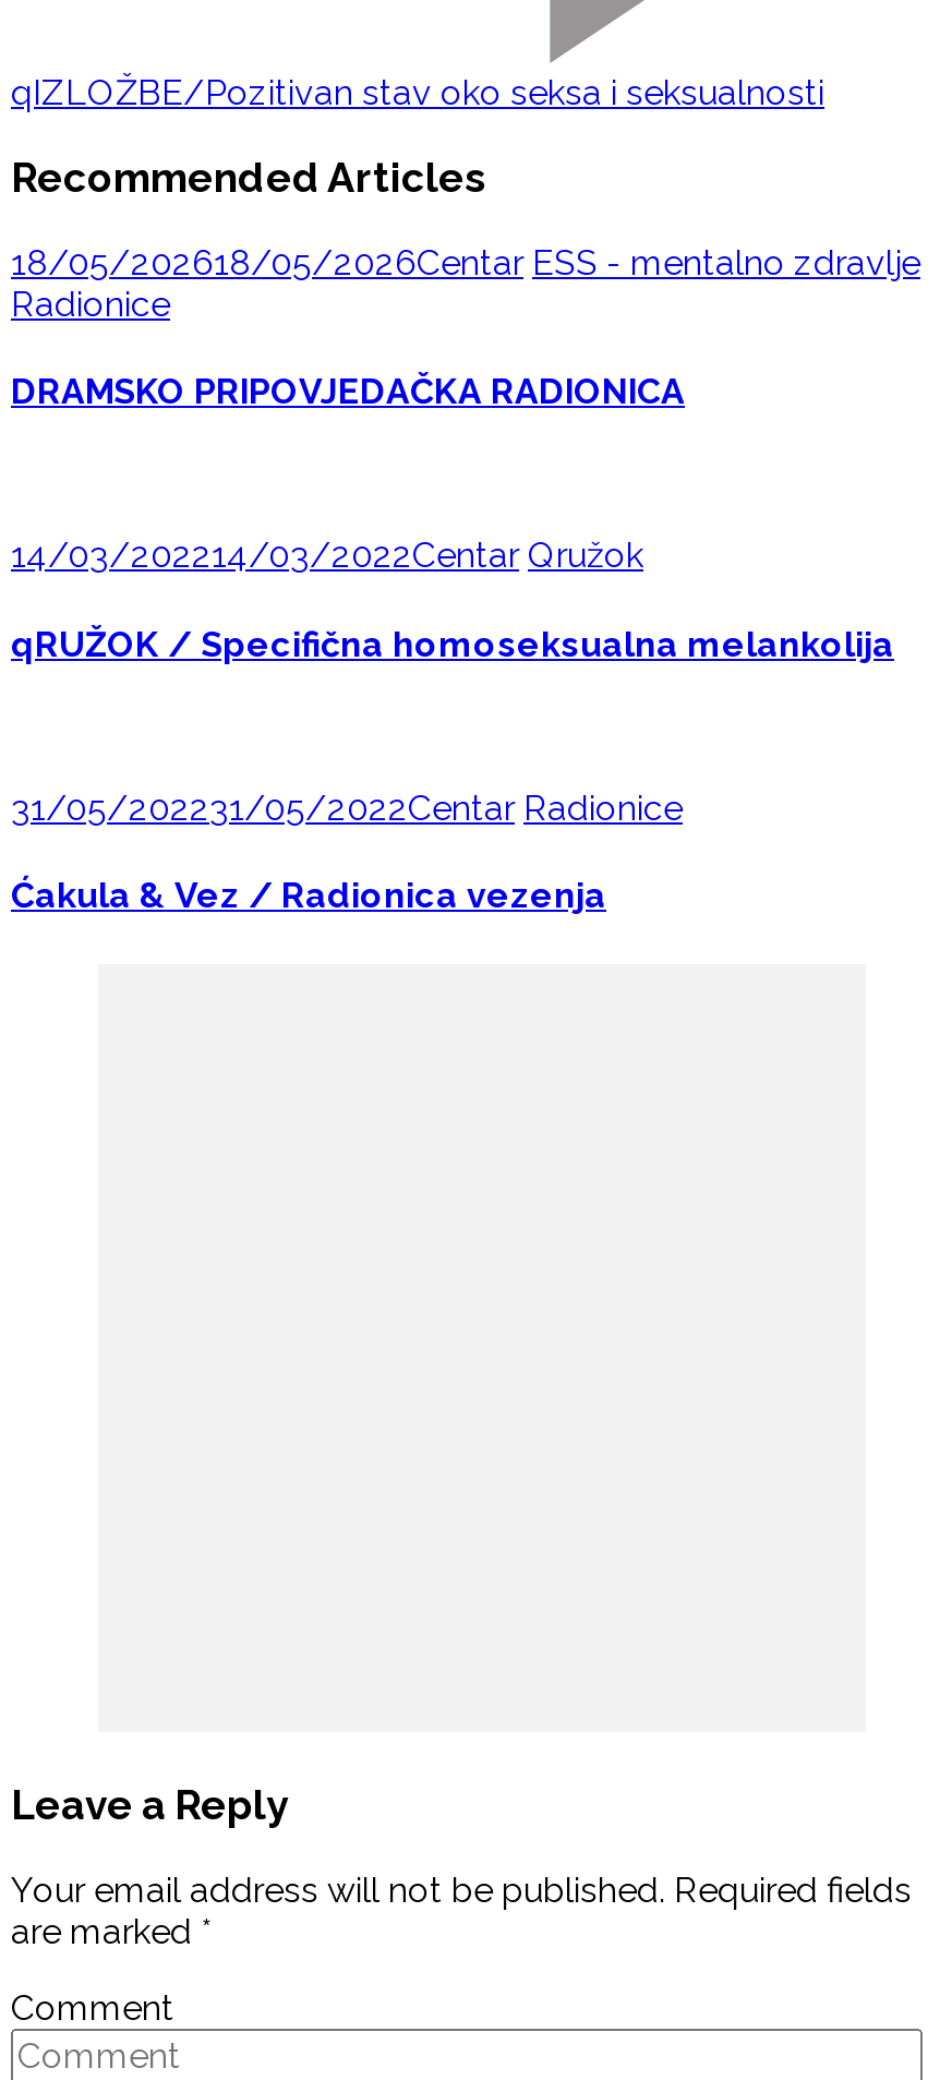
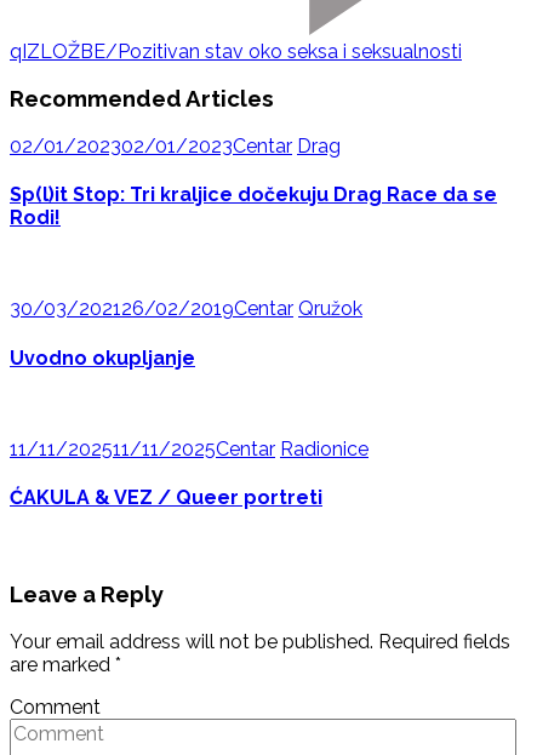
[11,242,920,325] 18/05/202618/05/2026Centar ESS - mentalno zdravlje | Radionice -> [10,134,341,157] 02/01/202302/01/2023Centar Drag
[11,371,685,413] DRAMSKO PRIPOVJEDAČKA RADIONICA -> [10,183,497,229] Sp(l)it Stop: Tri kraljice dočekuju Drag Race da se | Rodi!
[11,536,643,577] 14/03/202214/03/2022Centar Qružok -> [10,298,362,321] 30/03/202126/02/2019Centar Qružok
[11,623,894,665] qRUŽOK / Specifična homoseksualna melankolija -> [10,346,195,369] Uvodno okupljanje
[11,787,683,829] 31/05/202231/05/2022Centar Radionice -> [10,437,369,461] 11/11/202511/11/2025Centar Radionice
[11,875,606,917] Ćakula & Vez / Radionica vezenja -> [10,486,322,509] ĆAKULA & VEZ / Queer portreti

